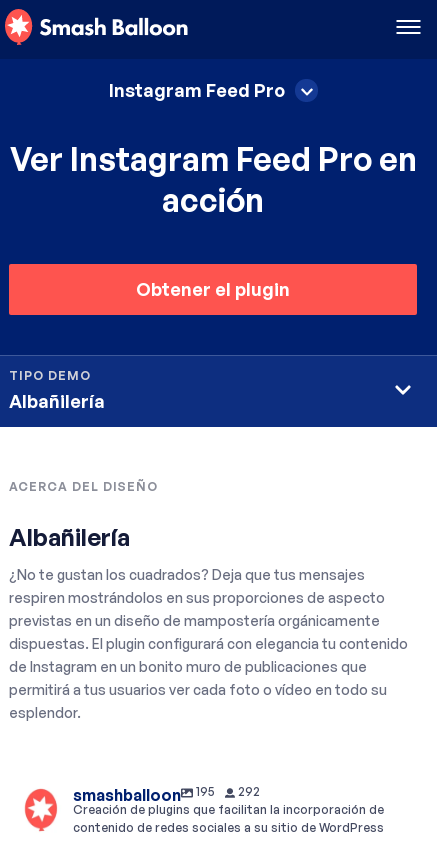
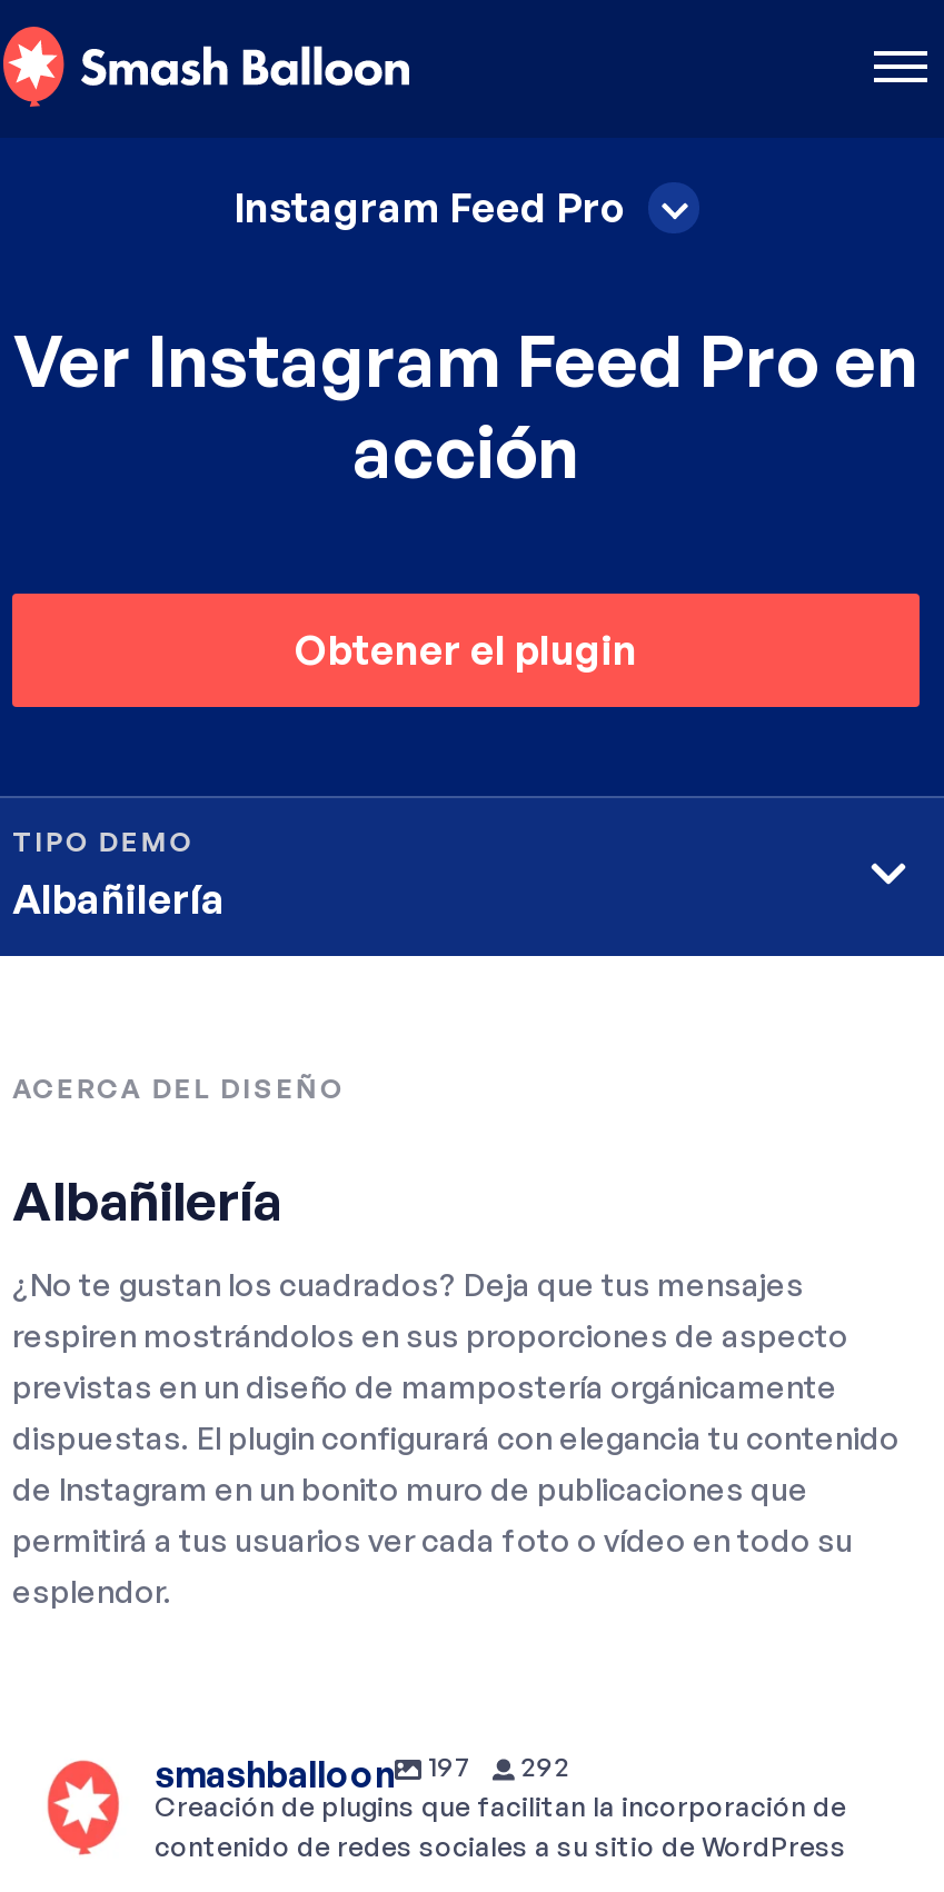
[73,784,260,804] smashballoon 195 292 -> [155,1750,570,1795] smashballoon 197 292

